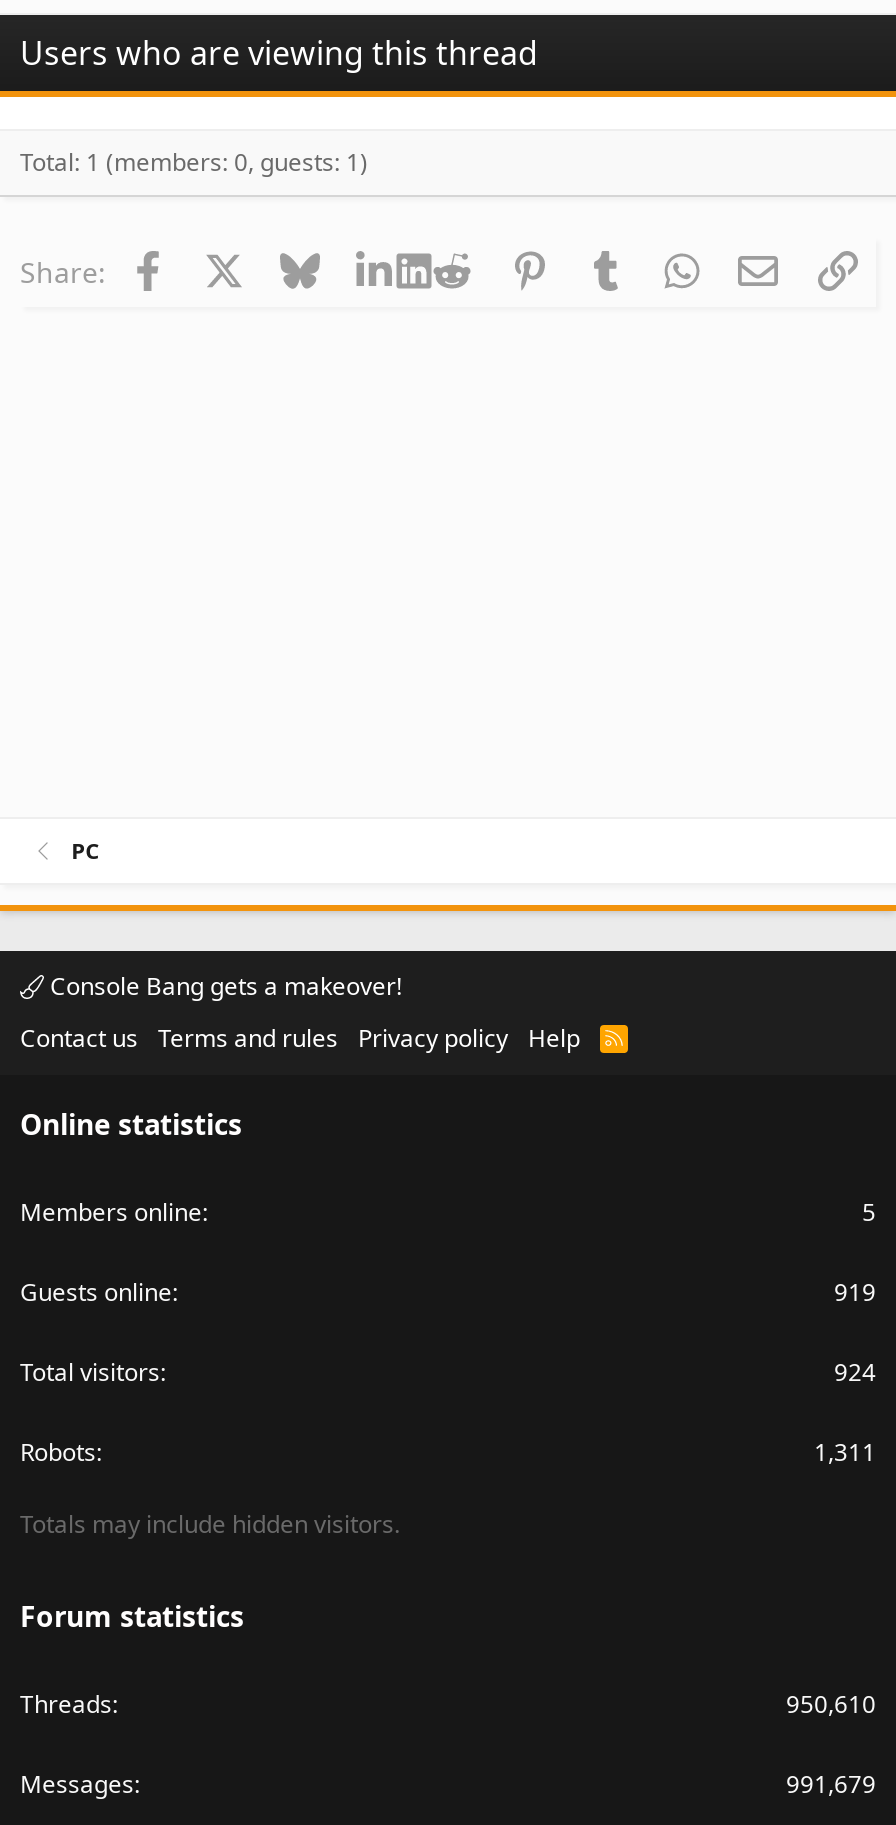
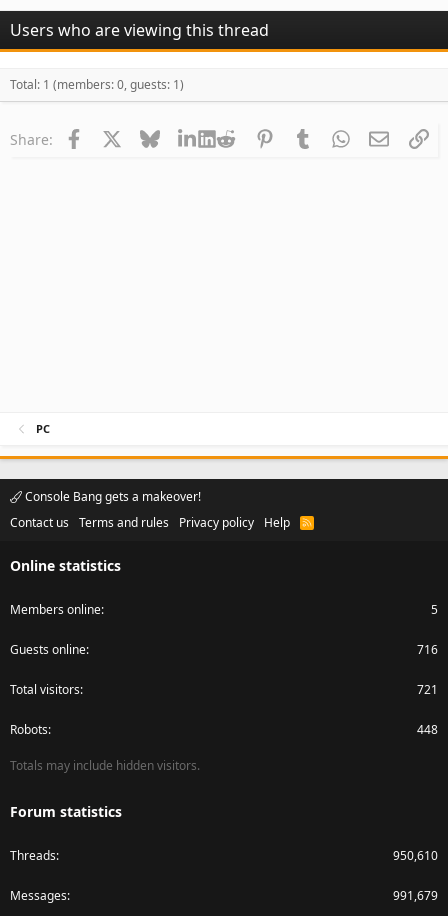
[834,1275,876,1309] 919 -> [417,641,438,658] 716
[834,1355,876,1389] 924 -> [417,681,438,698] 721
[814,1435,876,1469] 1,311 -> [417,721,438,738] 448

